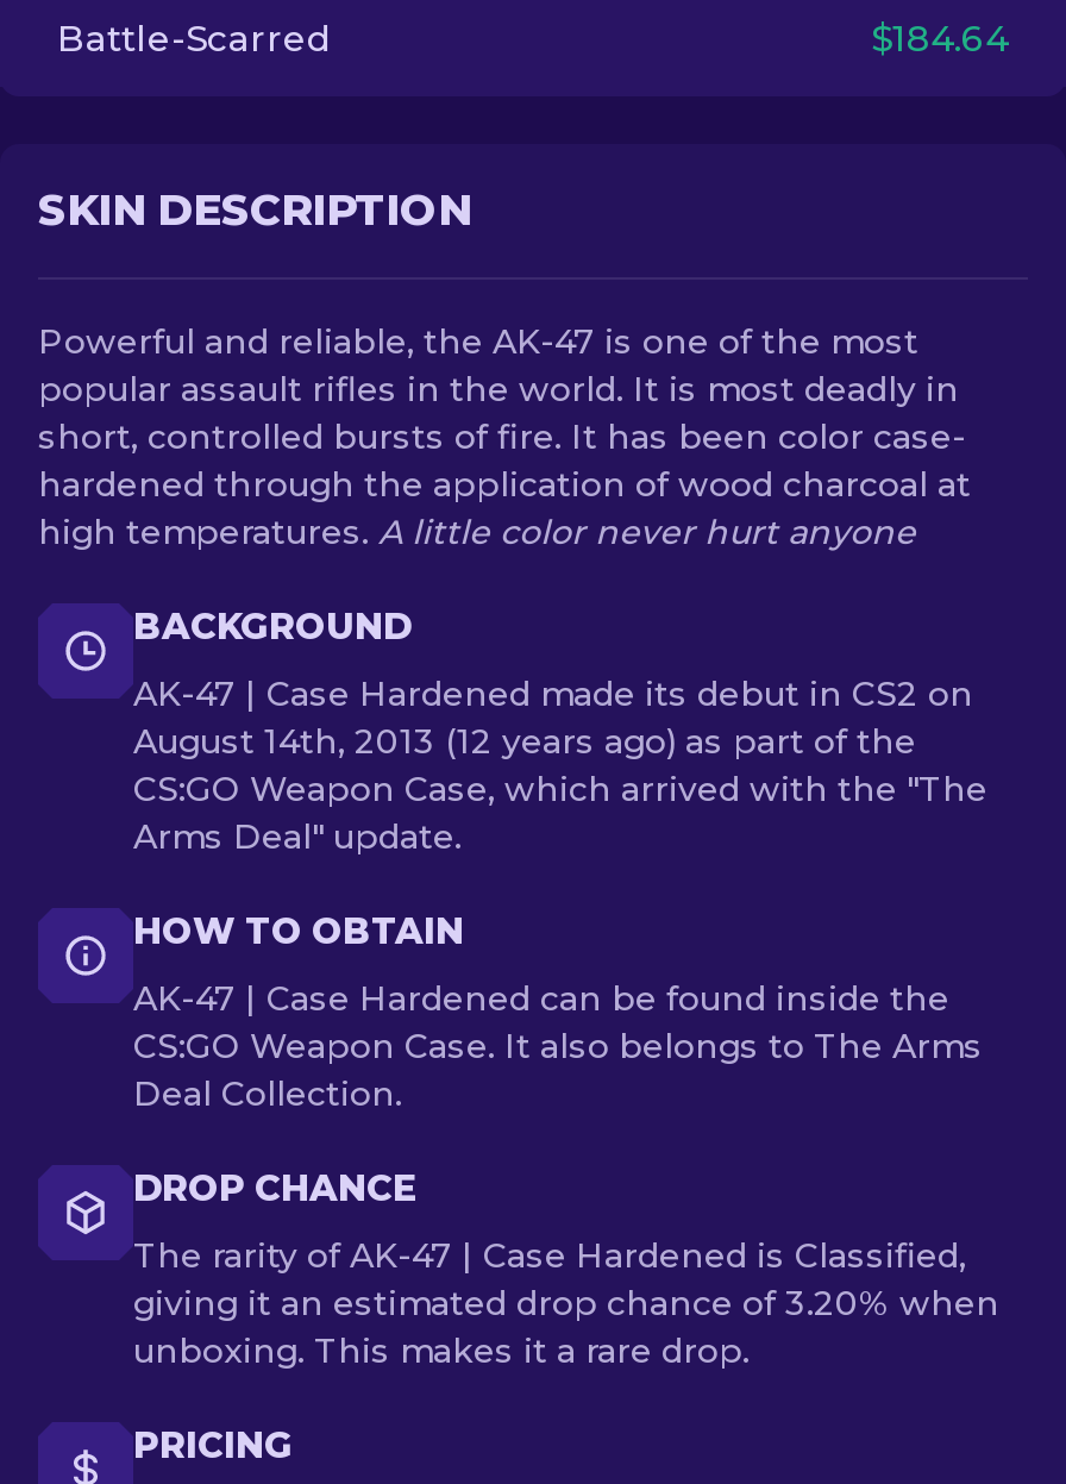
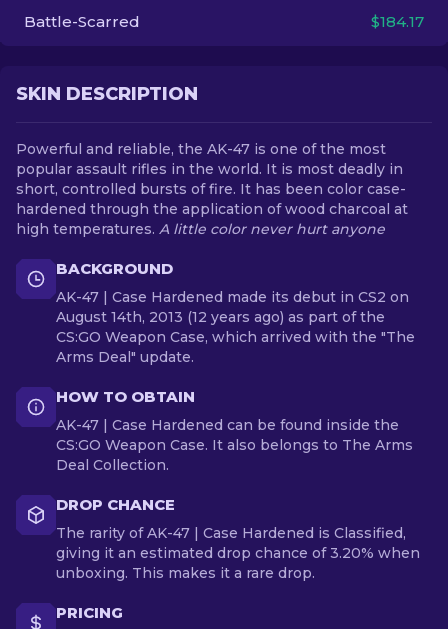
[871,15,1009,61] $184.64 -> [371,12,424,31] $184.17

